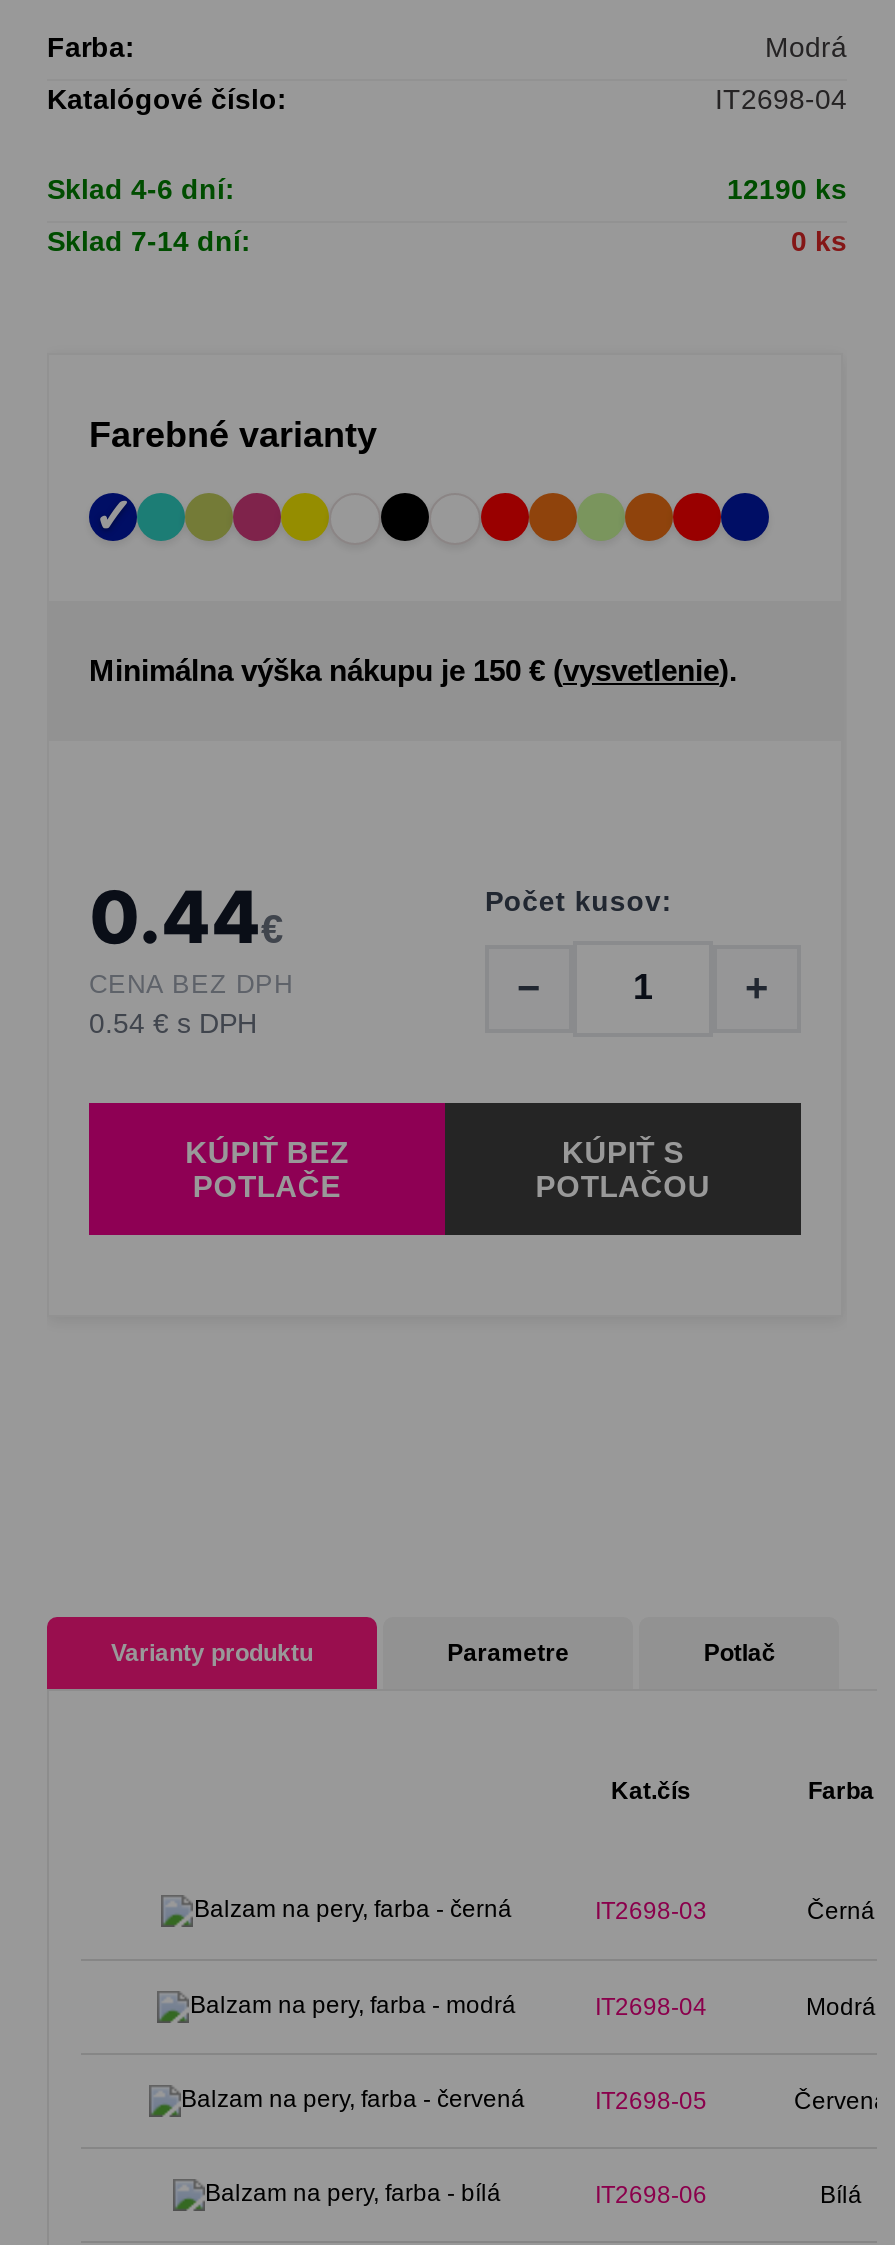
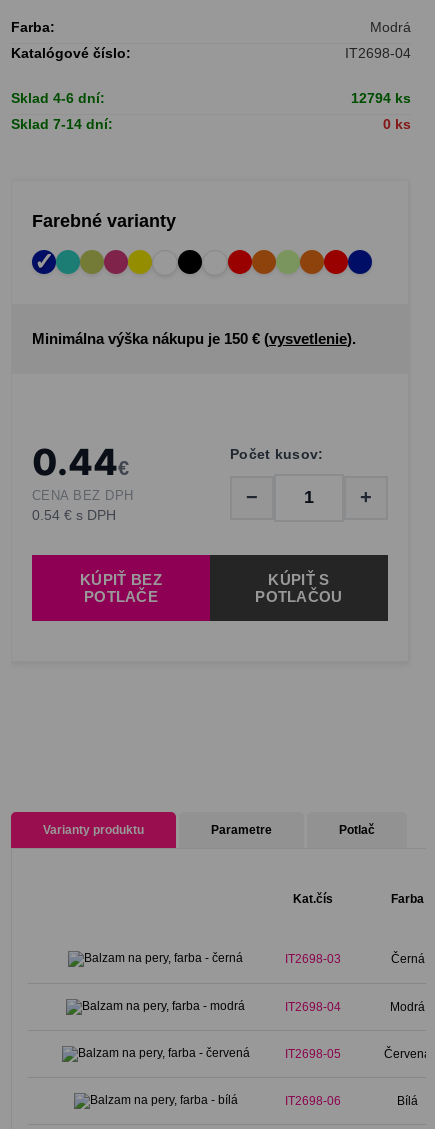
[727,173,847,205] 12190 ks -> [351,90,411,106] 12794 ks

